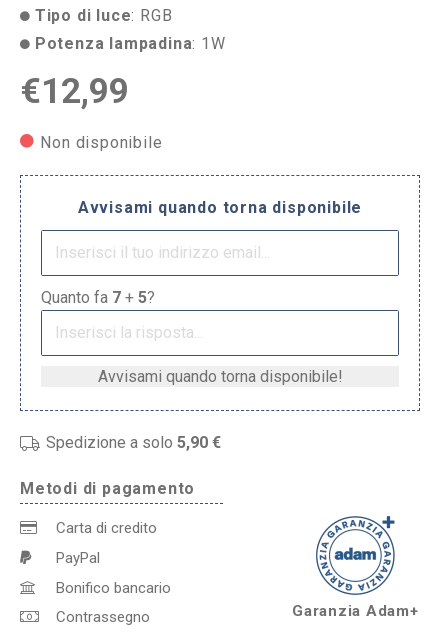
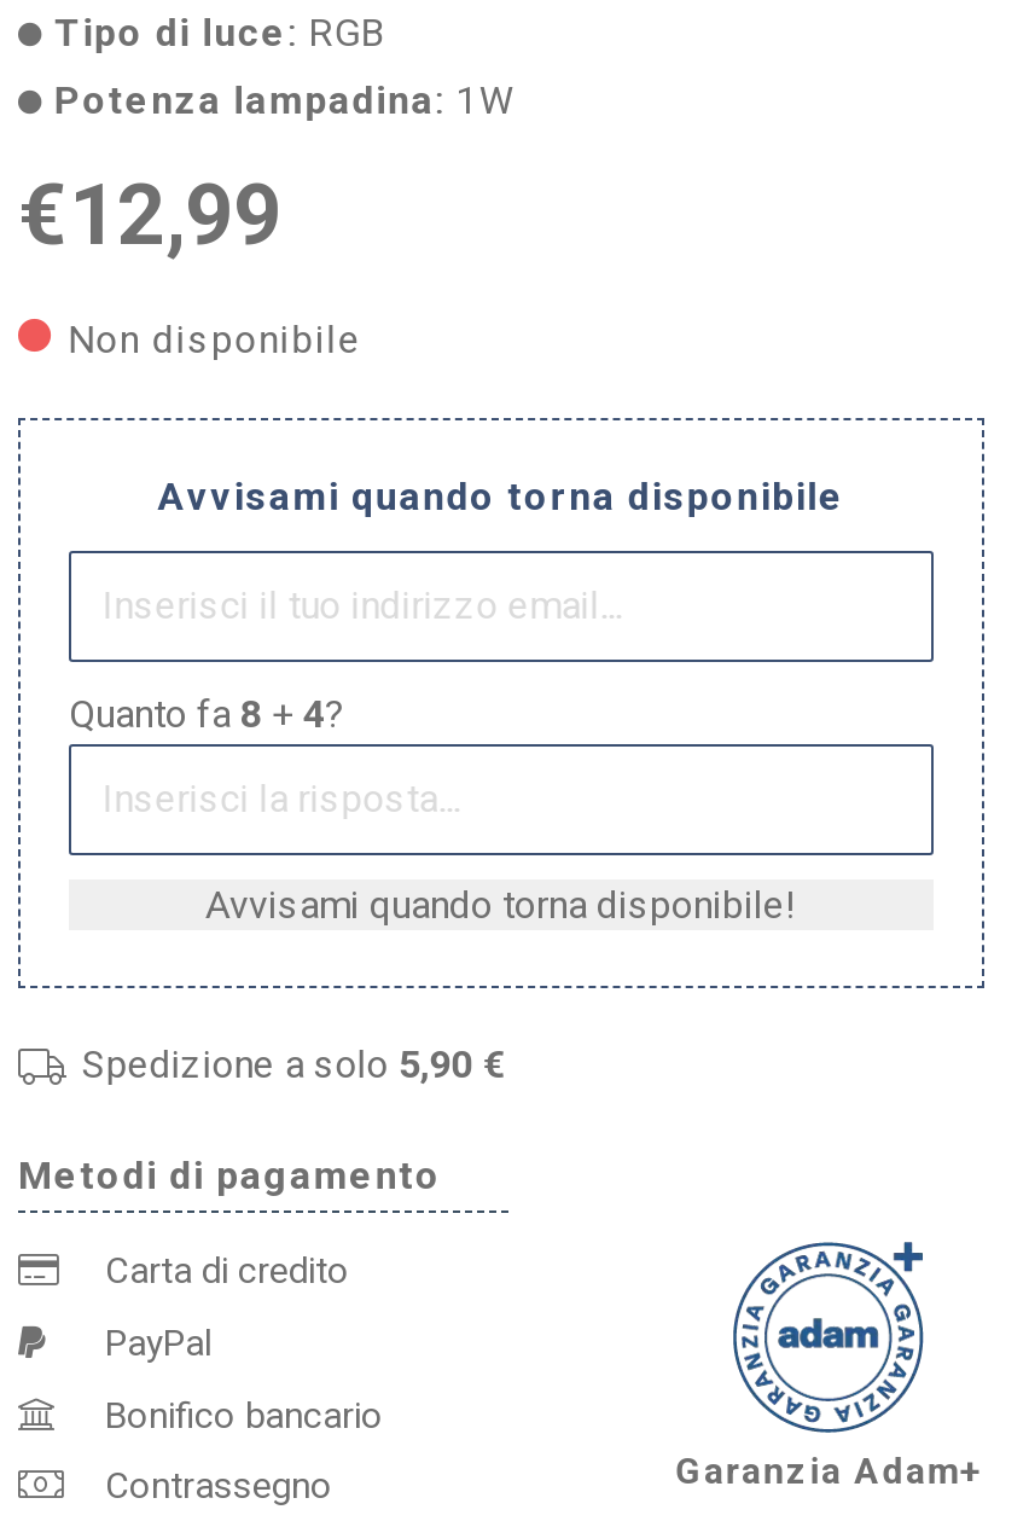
[41,288,155,307] Quanto fa 7 + 5? -> [69,692,344,738] Quanto fa 8 + 4?

